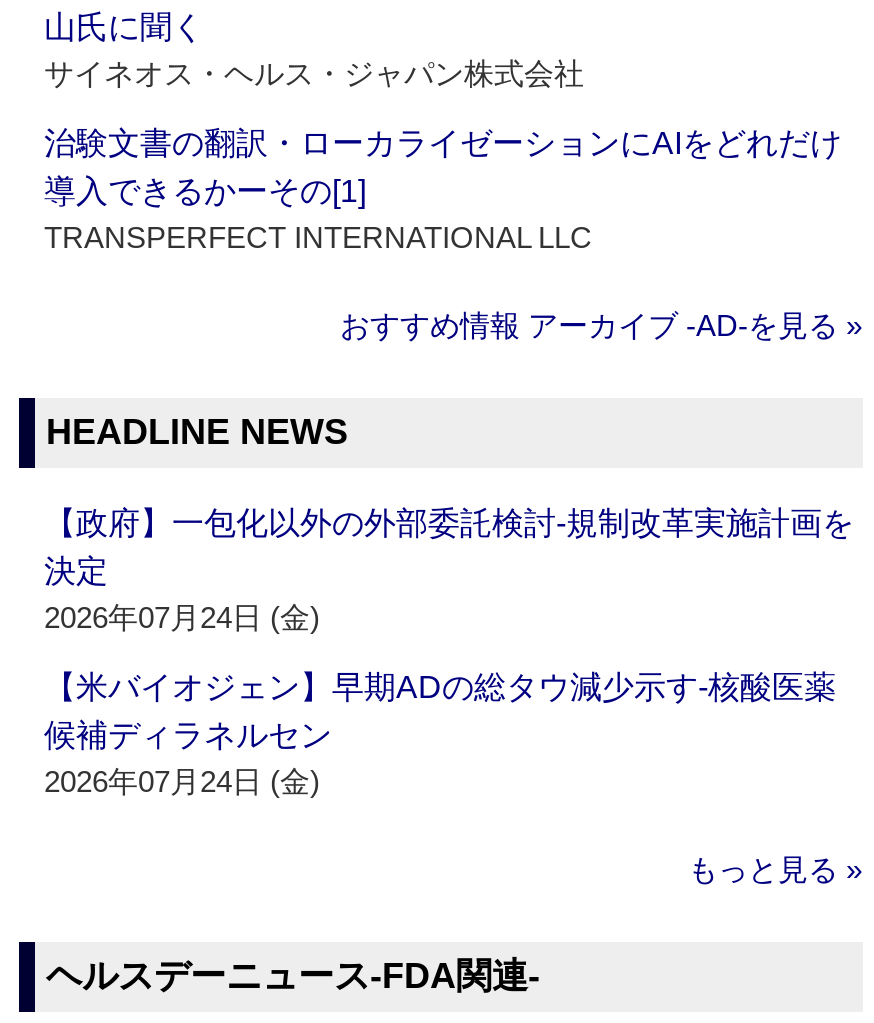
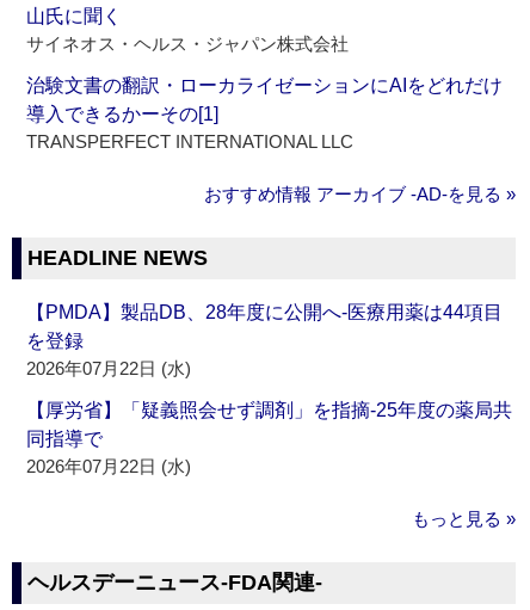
[44,507,854,635] 【政府】一包化以外の外部委託検討‐規制改革実施計画を | 決定 | 2026年07月24日 (金) -> [27,302,503,379] 【PMDA】製品DB、28年度に公開へ‐医療用薬は44項目 | を登録 | 2026年07月22日 (水)
[44,671,836,799] 【米バイオジェン】早期ADの総タウ減少示す‐核酸医薬 | 候補ディラネルセン | 2026年07月24日 (金) -> [27,400,513,477] 【厚労省】「疑義照会せず調剤」を指摘‐25年度の薬局共 | 同指導で | 2026年07月22日 (水)

